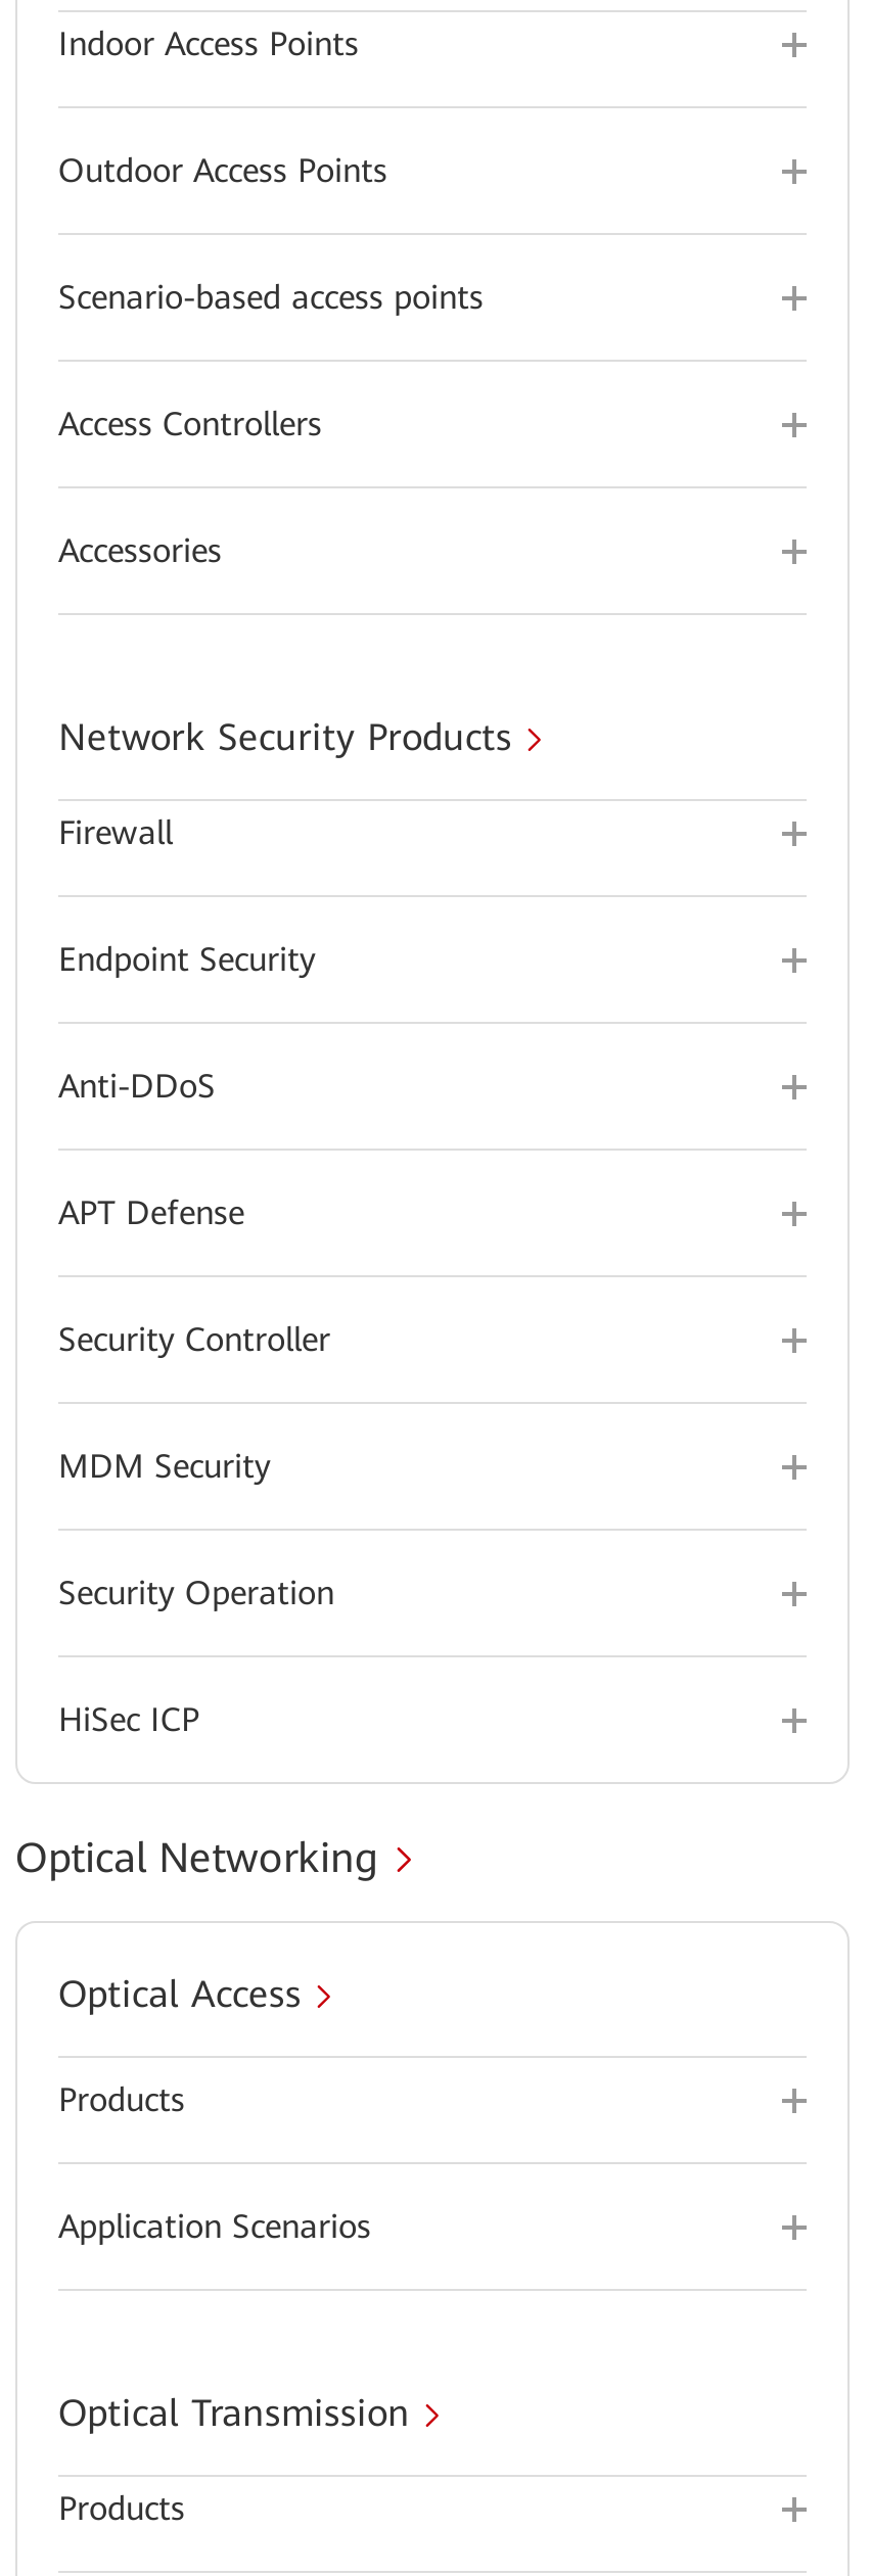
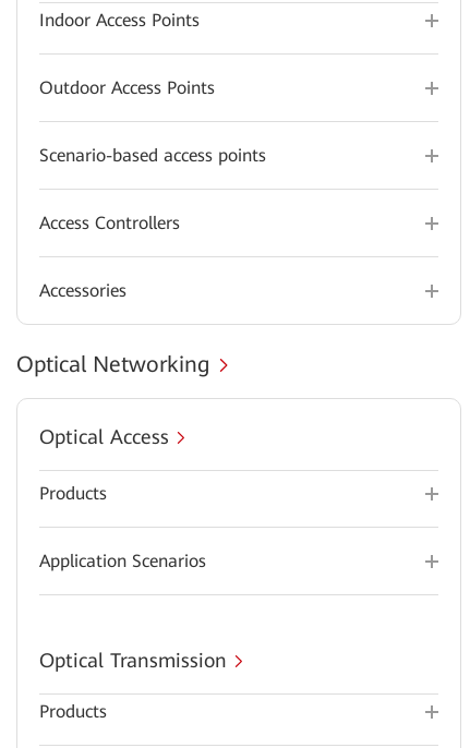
[58,715,512,1739] Network Security Products | Firewall | Endpoint Security | Anti-DDoS | APT Defense | Security Controller | MDM Security | Security Operation | HiSec ICP -> none

